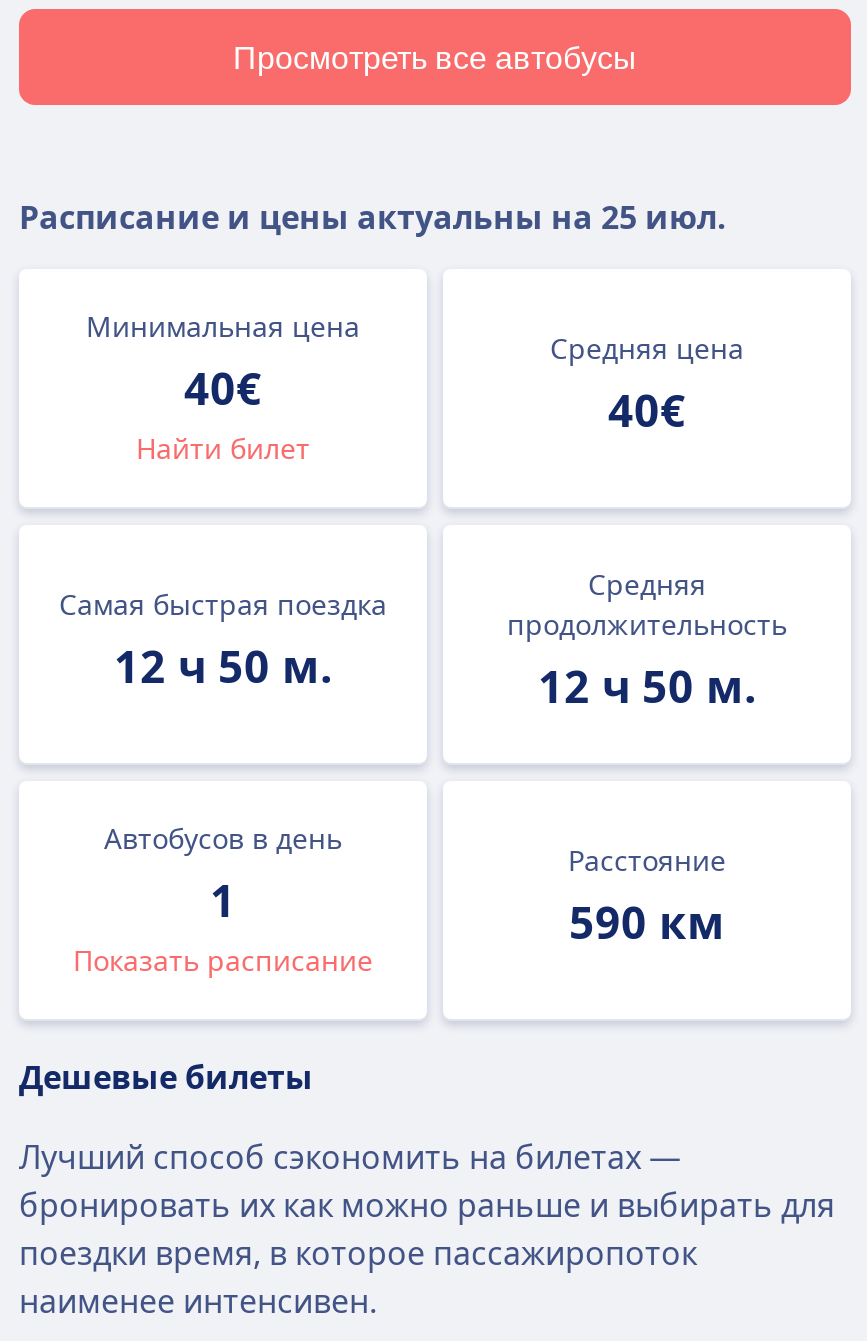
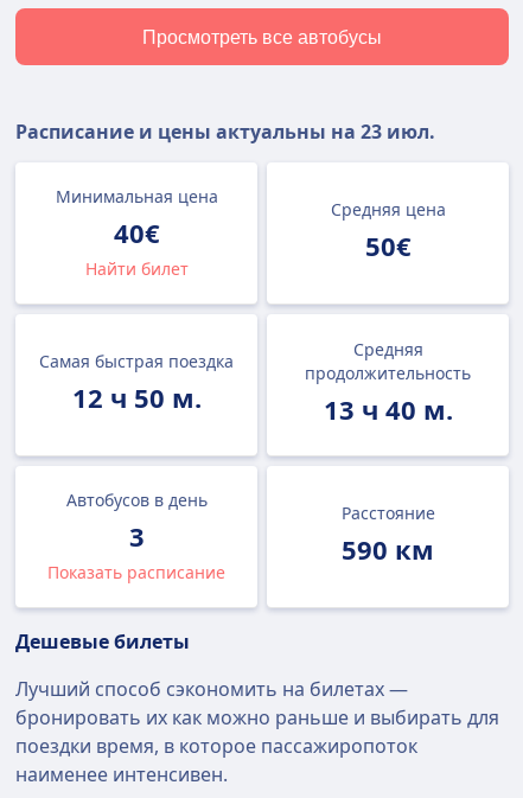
[19,195,727,239] Расписание и цены актуальны на 25 июл. -> [15,119,435,145] Расписание и цены актуальны на 23 июл.
[608,379,686,439] 40€ -> [365,228,411,263] 50€
[538,655,756,715] 12 ч 50 м. -> [323,391,452,427] 13 ч 40 м.
[210,869,236,929] 1 -> [129,518,144,554] 3

